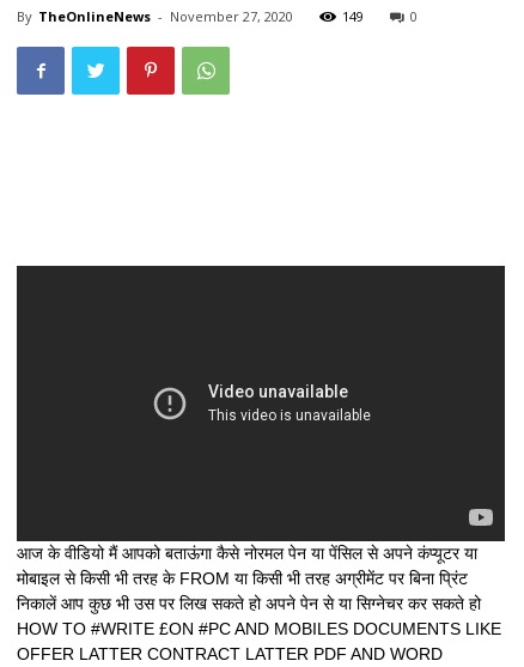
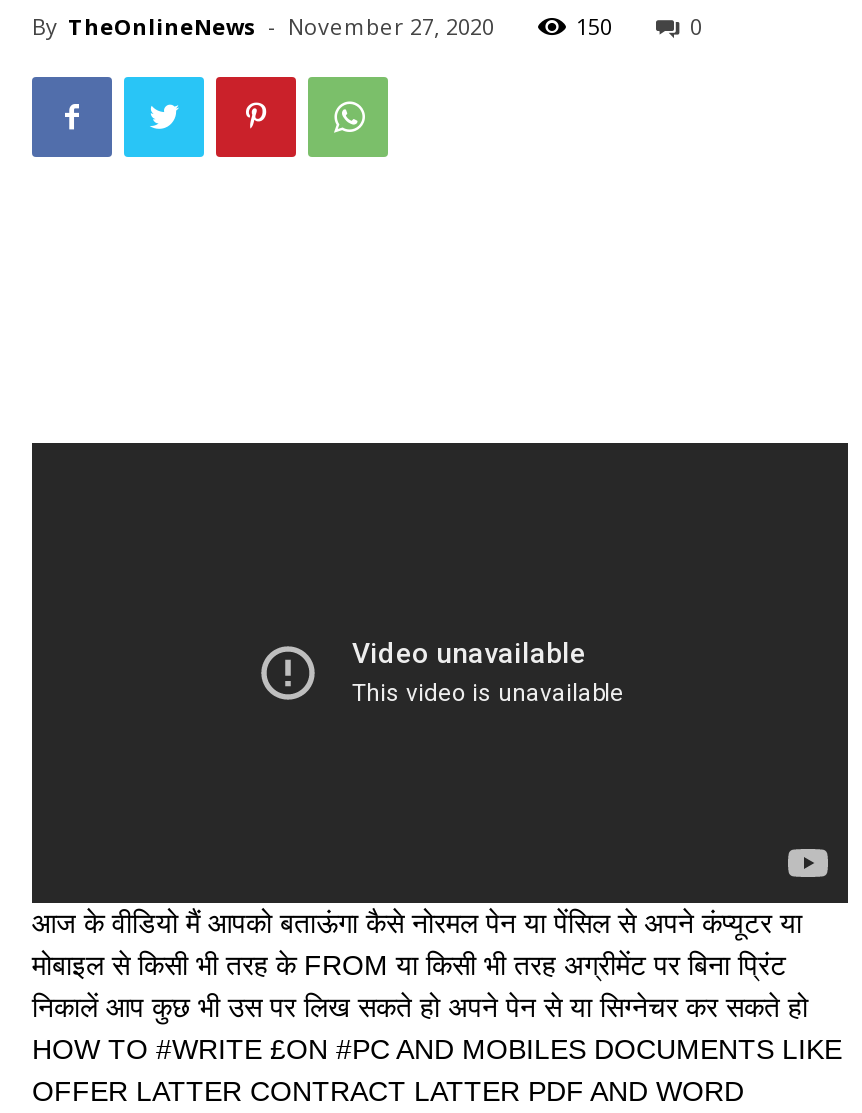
[342,7,364,25] 149 -> [576,11,612,41] 150

